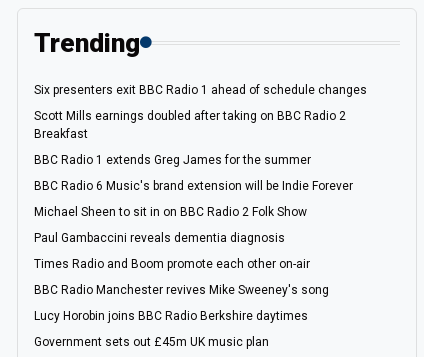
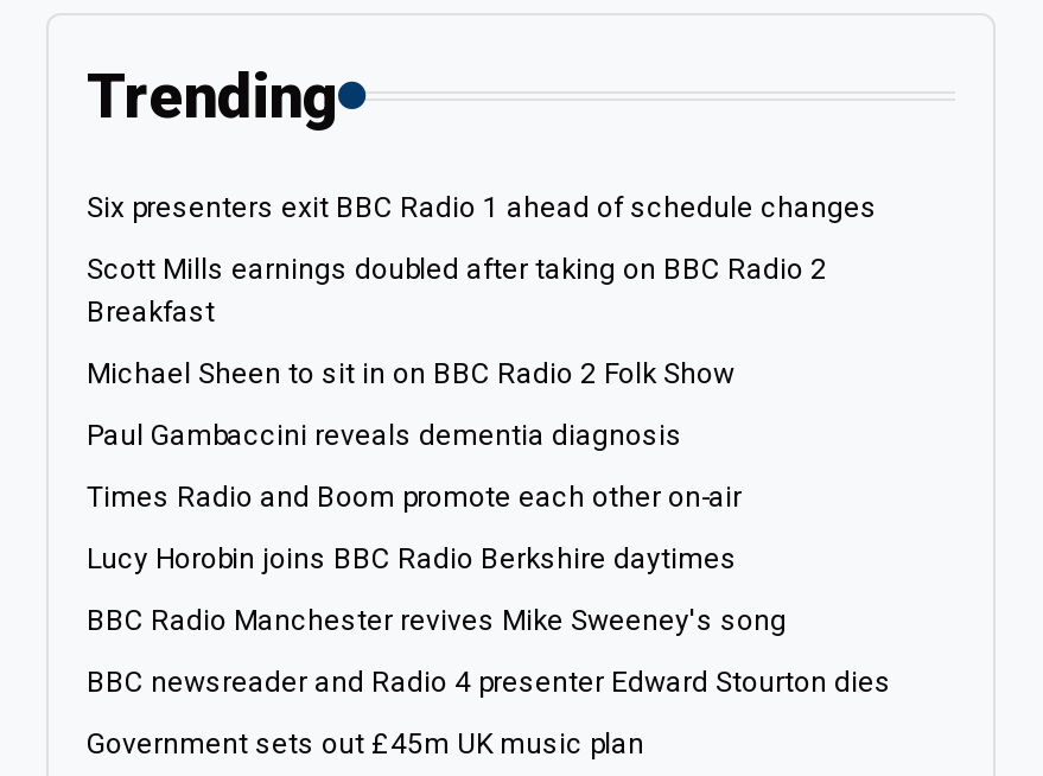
[34,153,353,193] BBC Radio 1 extends Greg James for the summer | BBC Radio 6 Music's brand extension will be Indie Forever -> none
moved [34,205,310,271] -> [87,357,742,514]: Michael Sheen to sit in on BBC Radio 2 Folk Show | Paul Gambaccini reveals dementia diagnosis | Times Radio and Boom promote each other on-air
none -> [87,666,891,699] BBC newsreader and Radio 4 presenter Edward Stourton dies
moved [34,309,308,323] -> [87,542,737,576]: Lucy Horobin joins BBC Radio Berkshire daytimes

